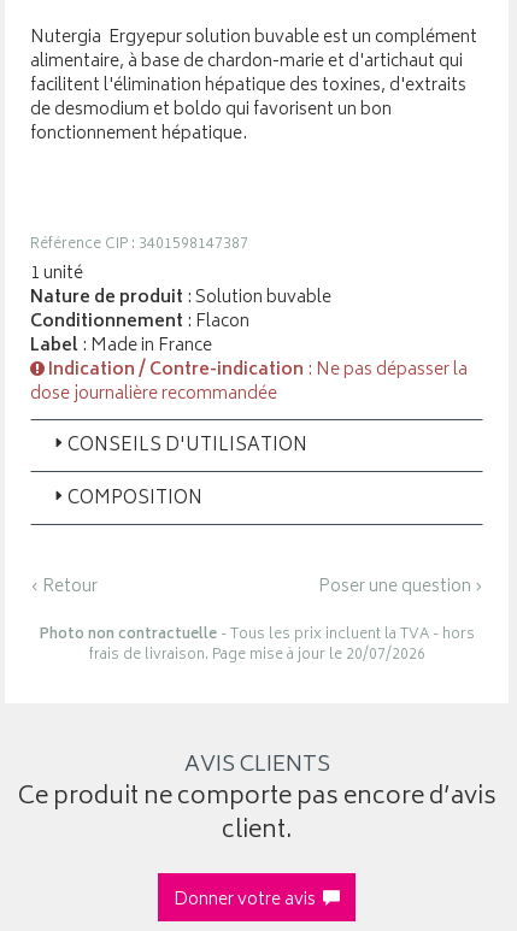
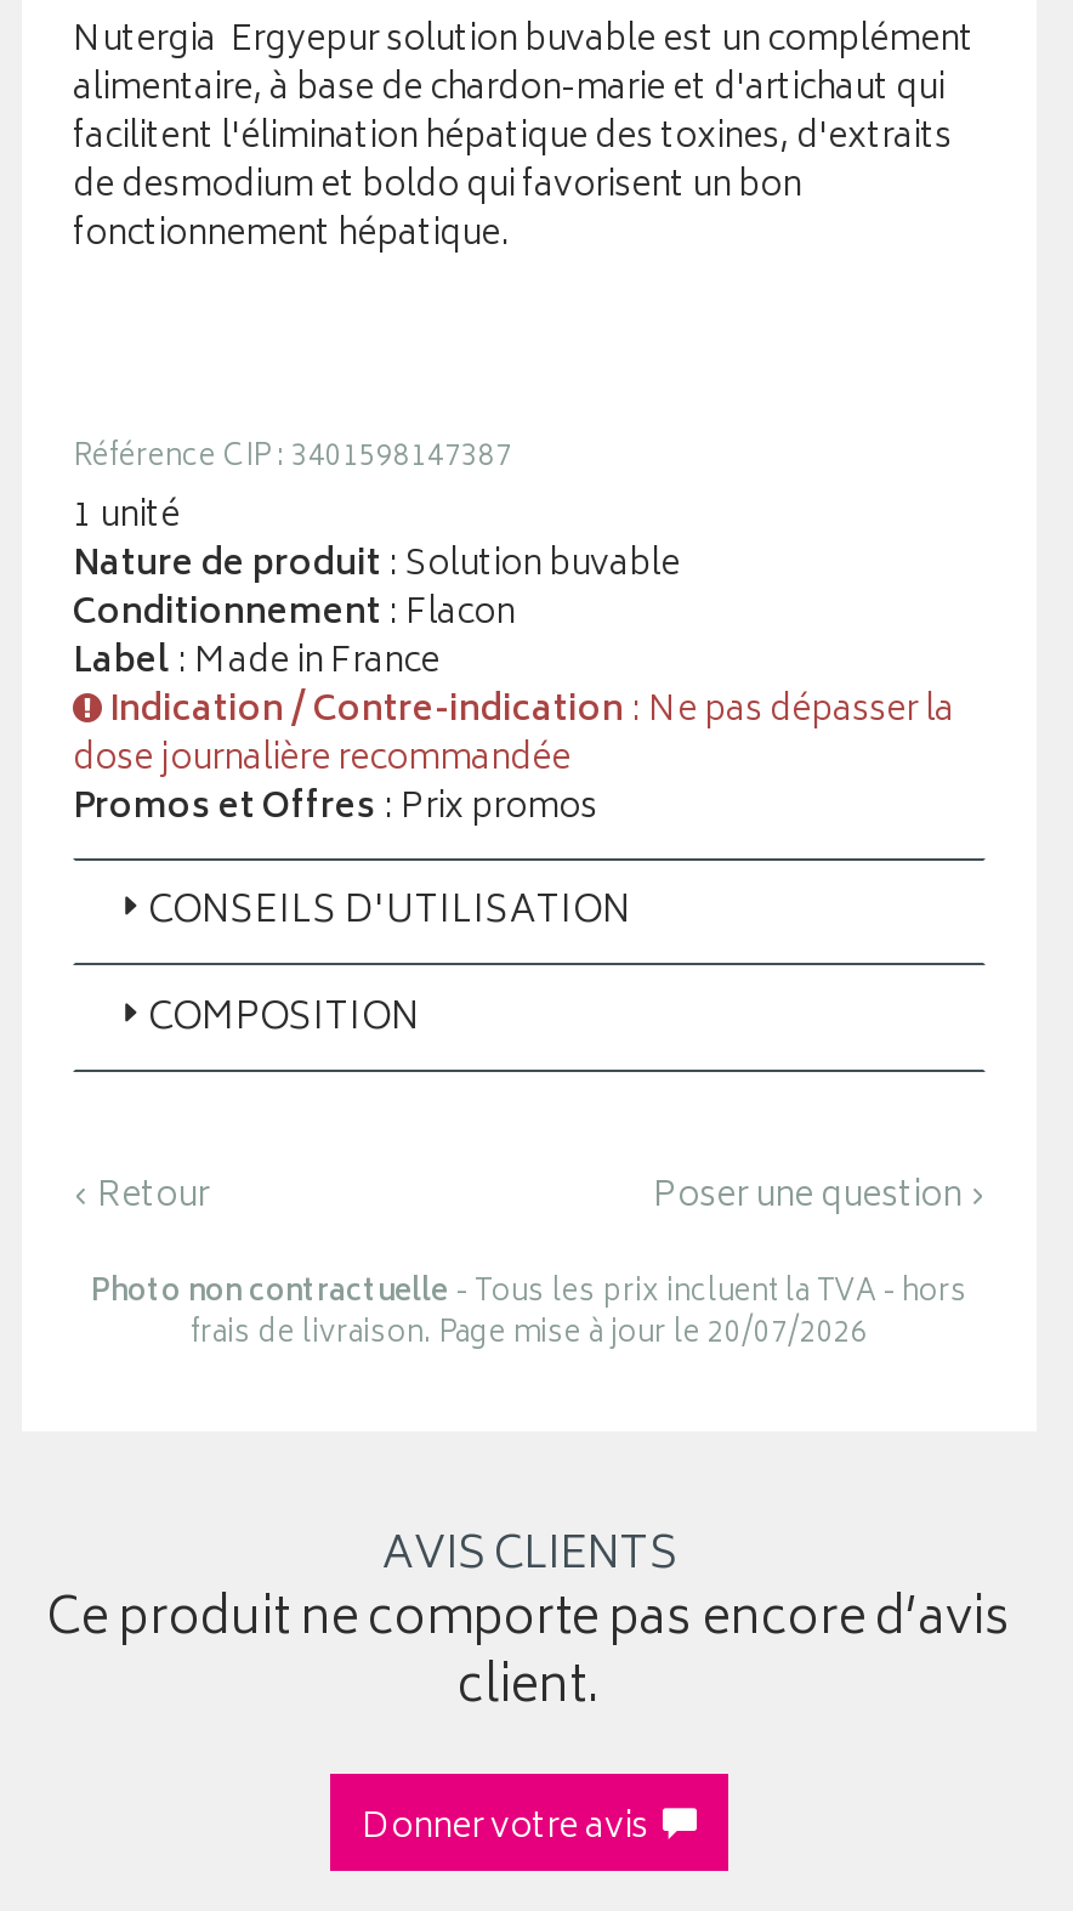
none -> [73,778,597,839] Promos et Offres: Prix promos

